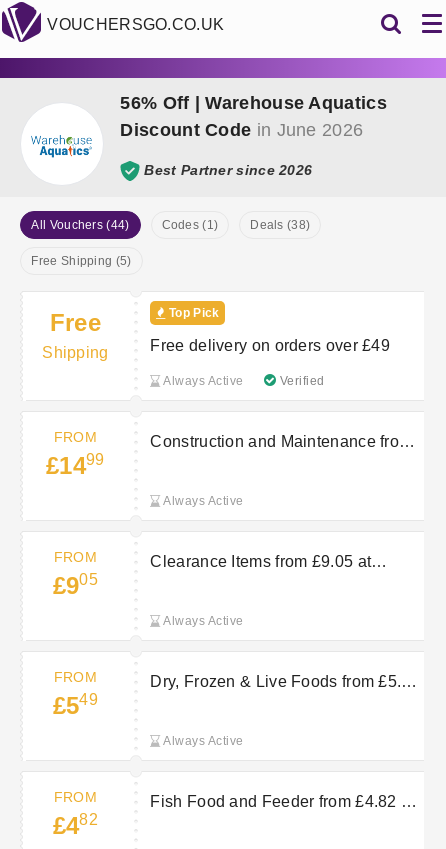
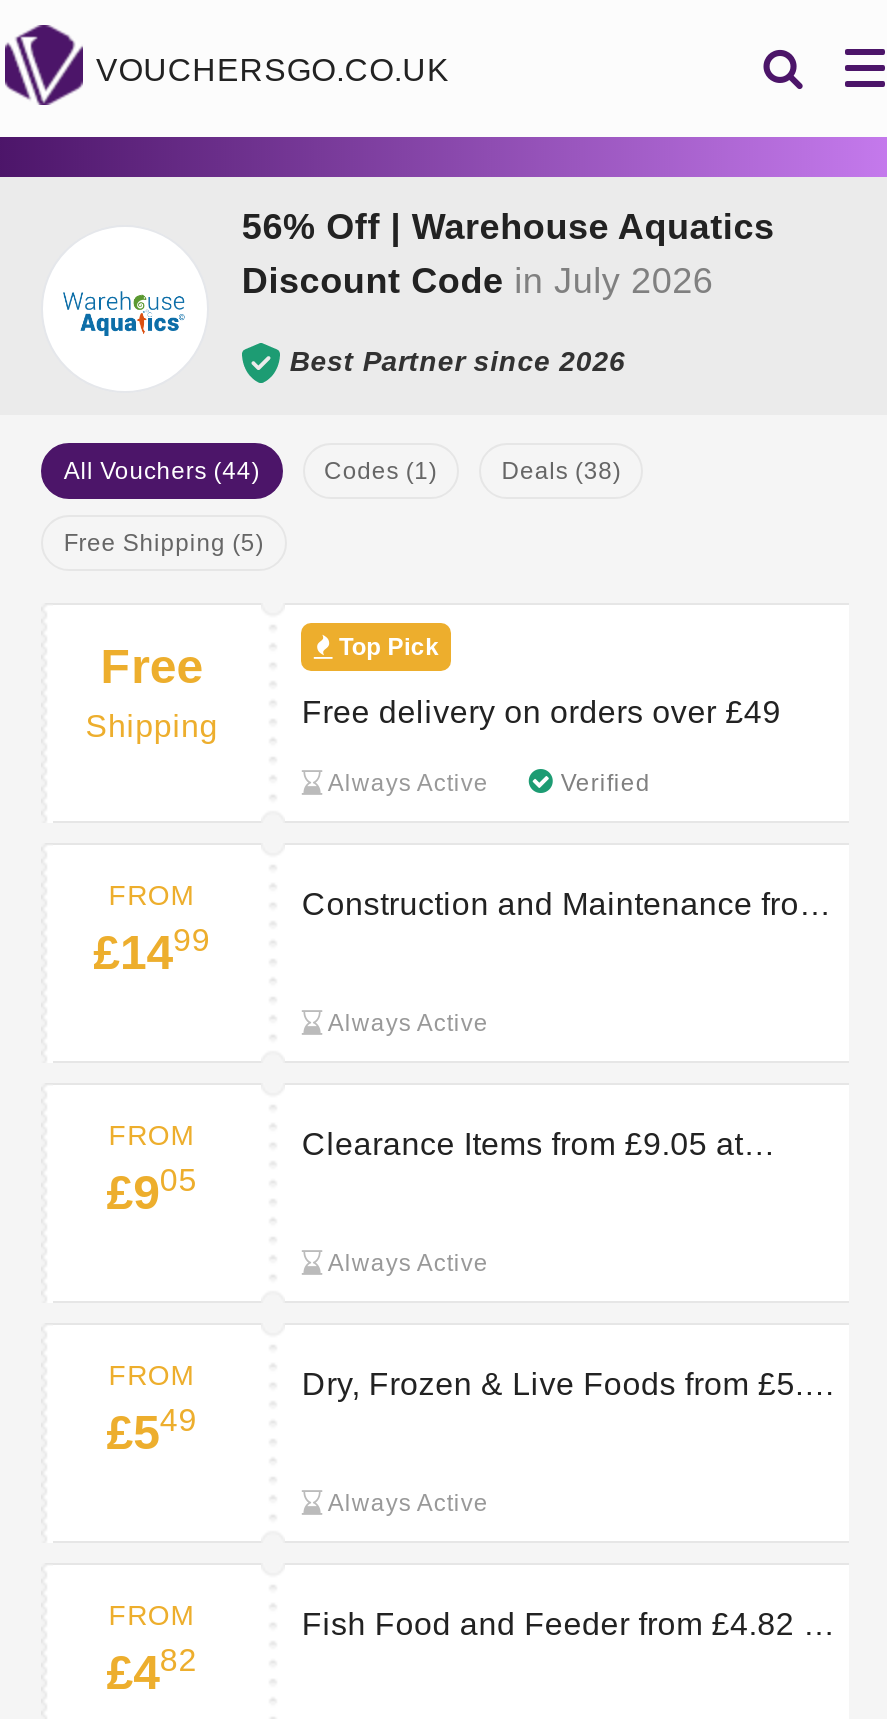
[120,120,363,140] Discount Code in June 2026 -> [242,261,713,301] Discount Code in July 2026

